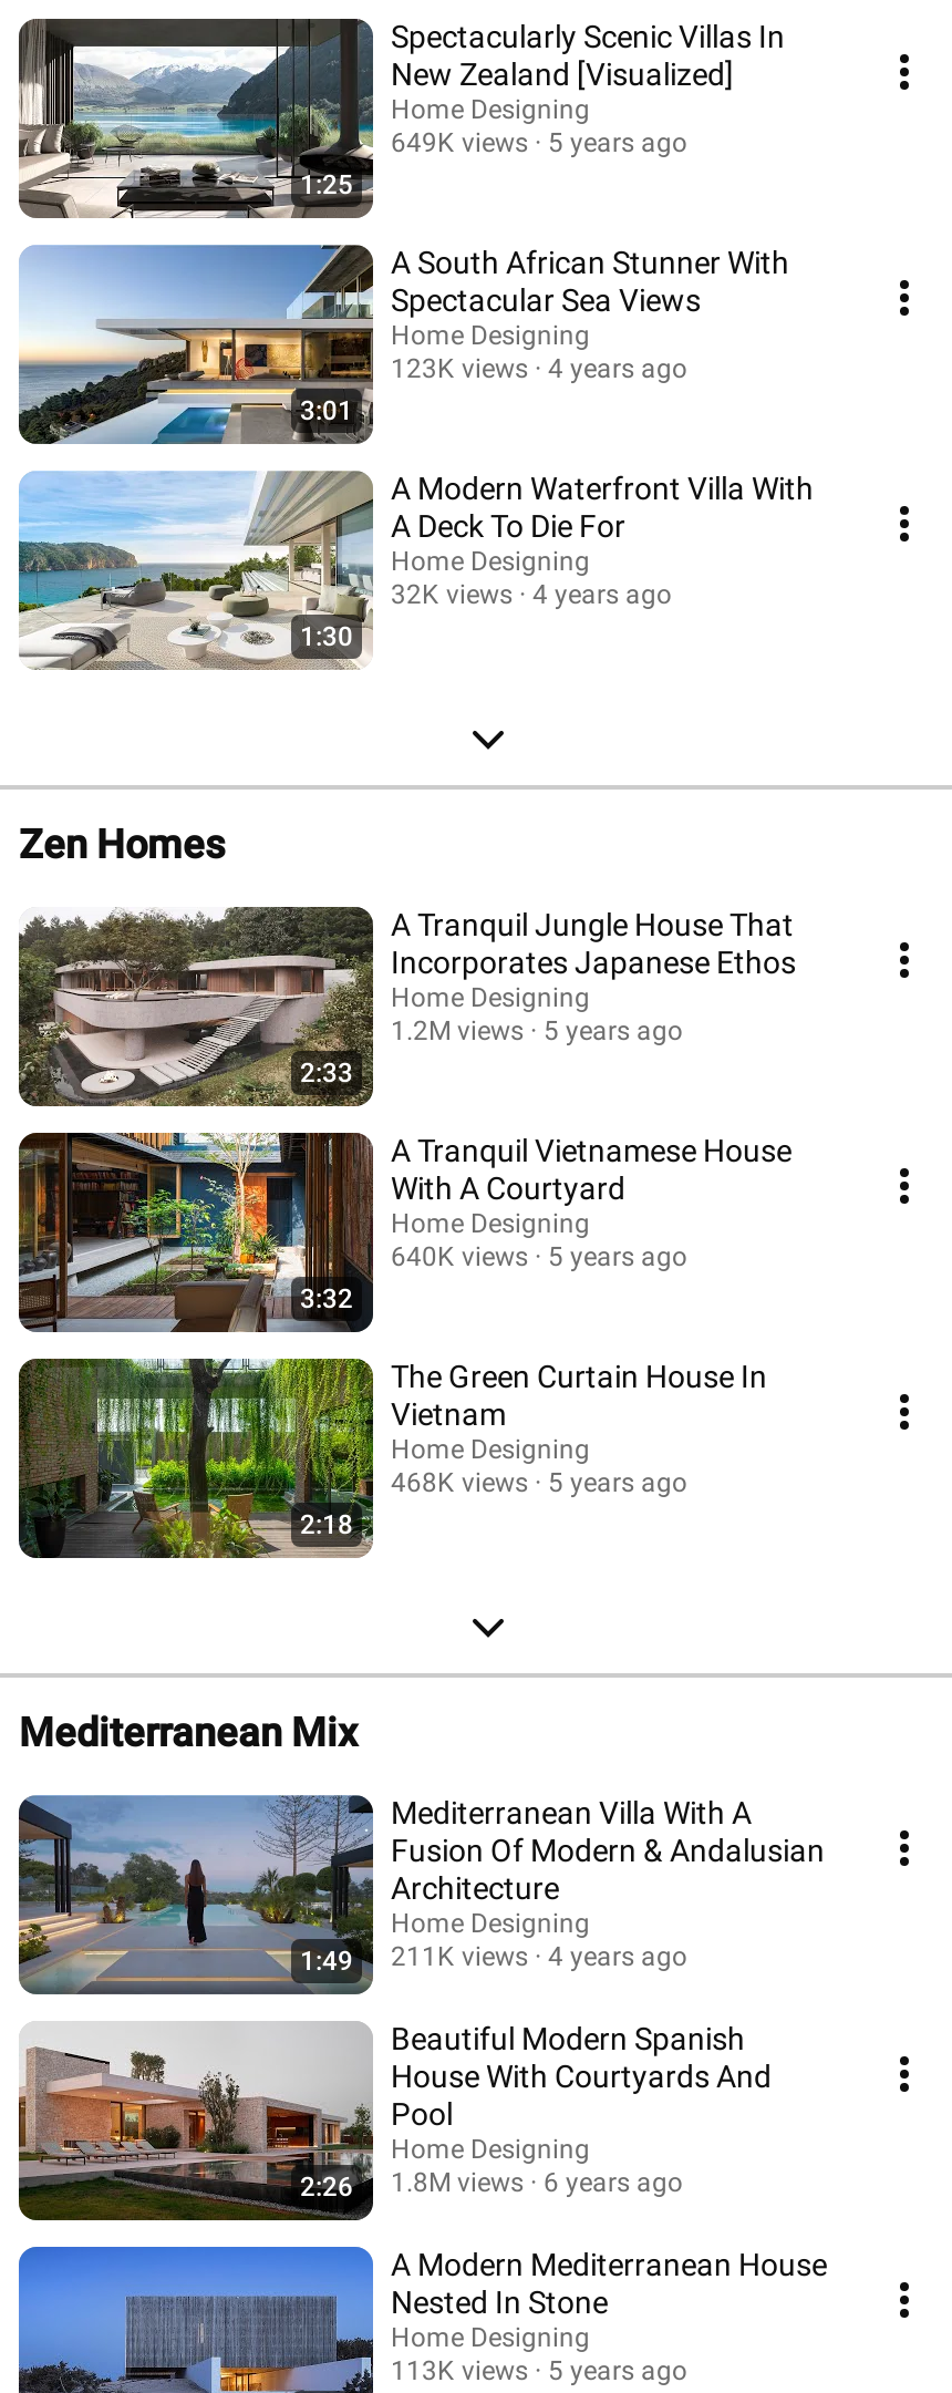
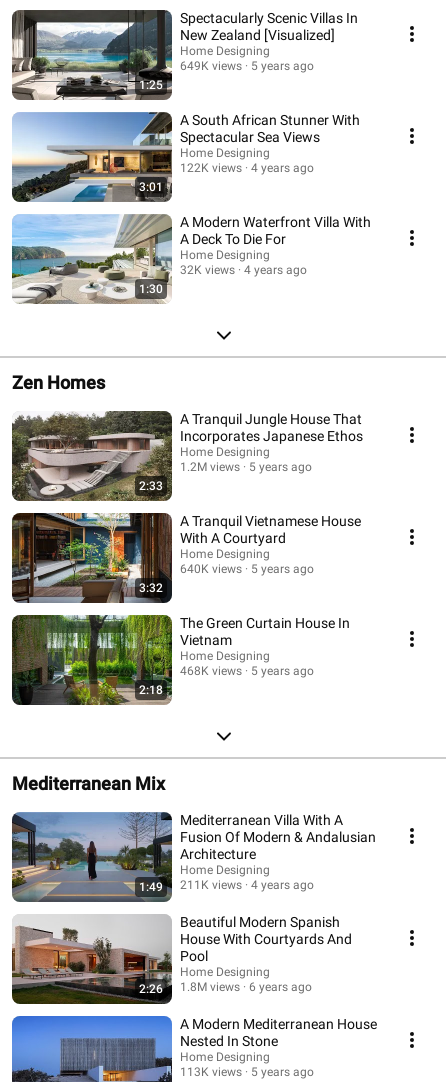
[391,353,687,384] 123K views 4 years ago -> [180,161,314,175] 122K views 4 years ago

